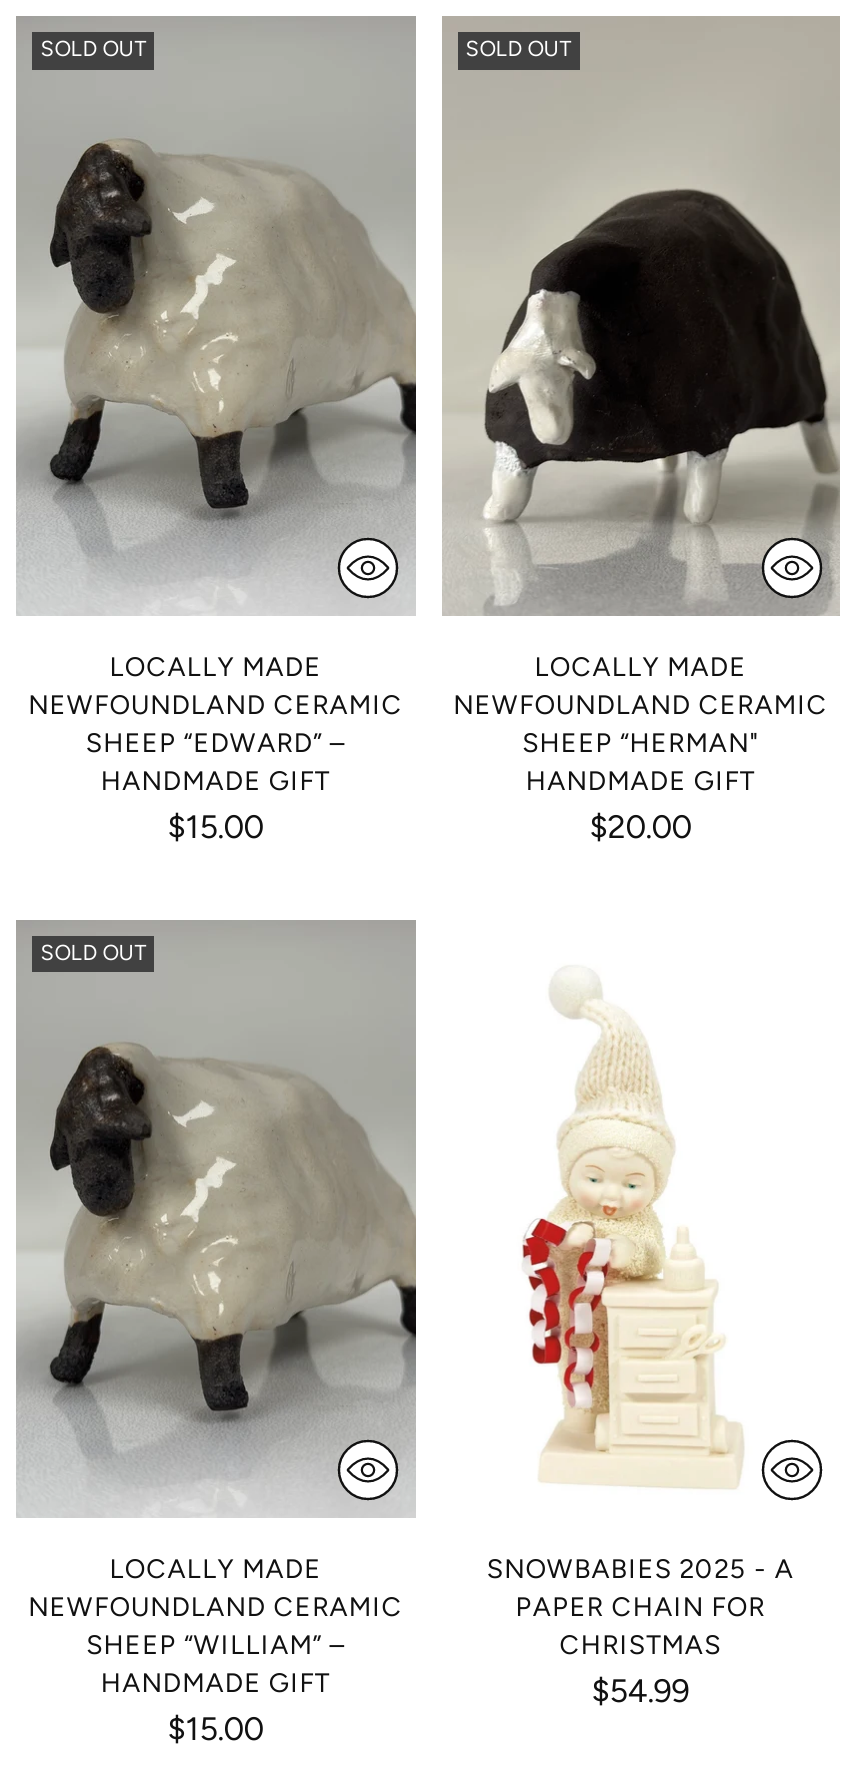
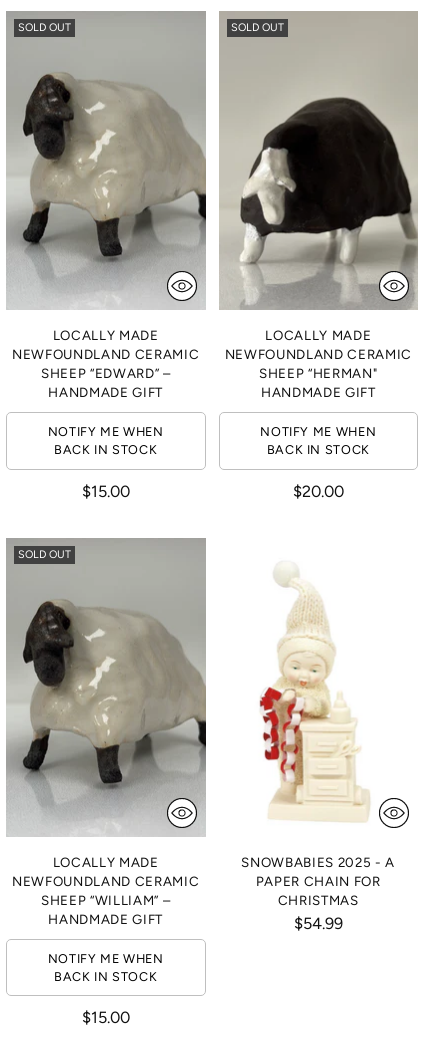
none -> [48,424,164,457] NOTIFY ME WHEN | BACK IN STOCK
none -> [260,424,376,457] NOTIFY ME WHEN | BACK IN STOCK
none -> [48,951,164,984] NOTIFY ME WHEN | BACK IN STOCK

